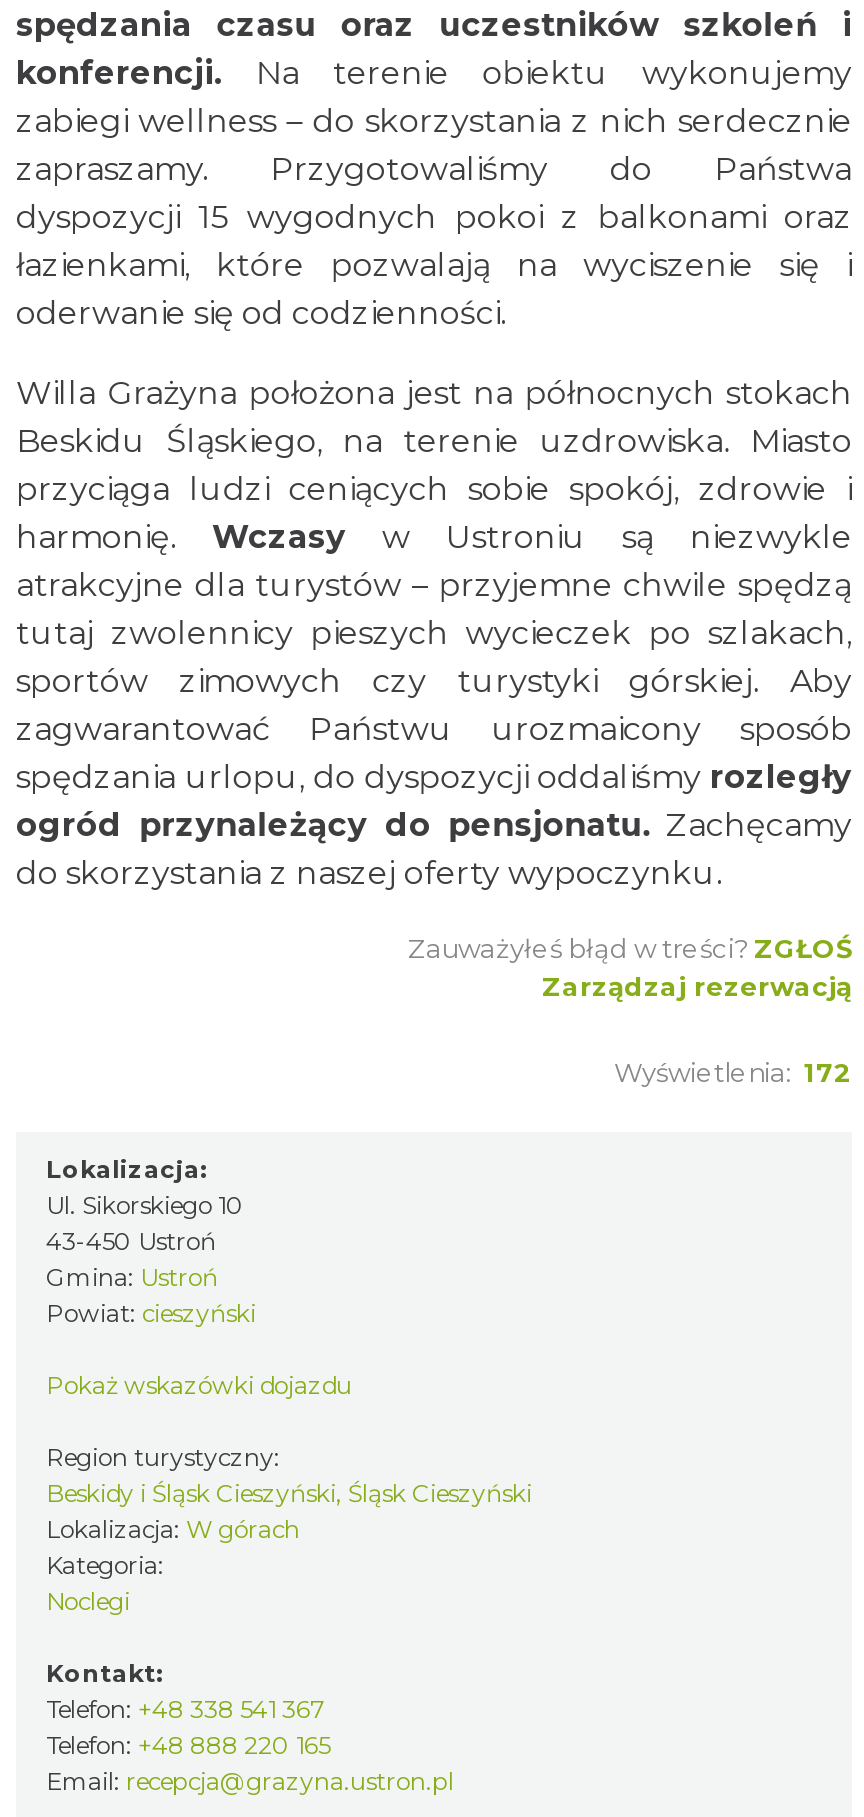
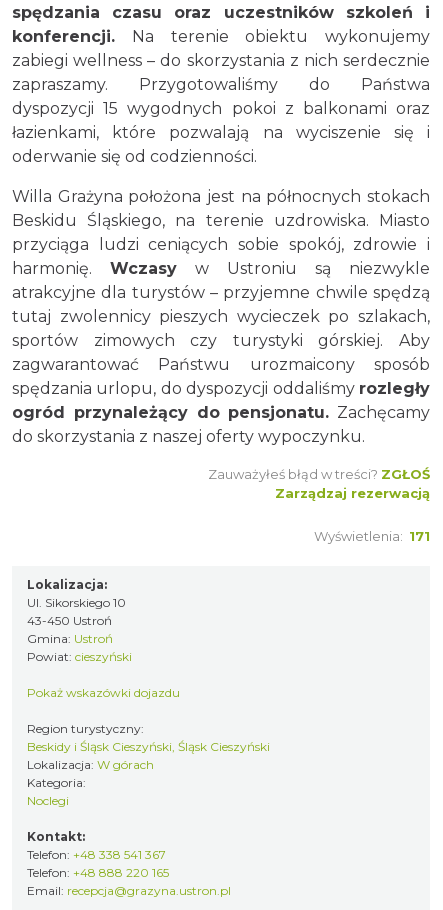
[614,1056,852,1088] Wyświetlenia: 172 -> [314,528,430,544] Wyświetlenia: 171

